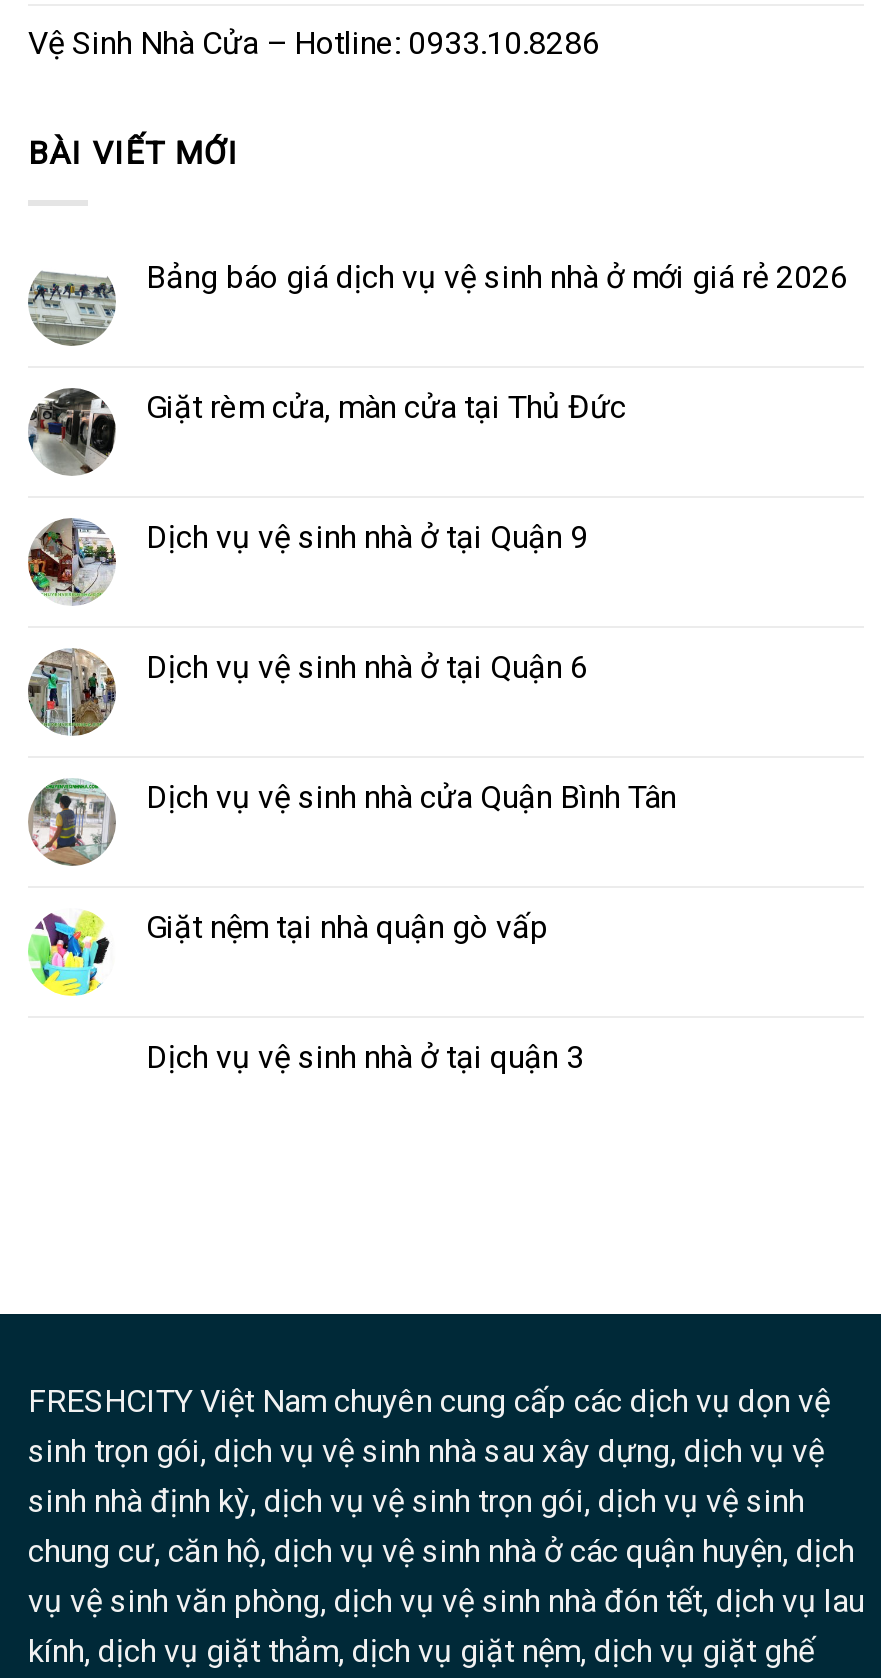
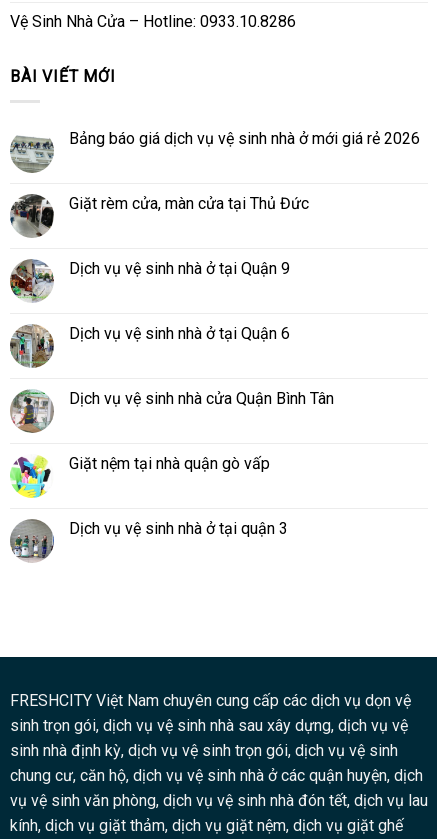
none -> [9,518,55,563] [image]

